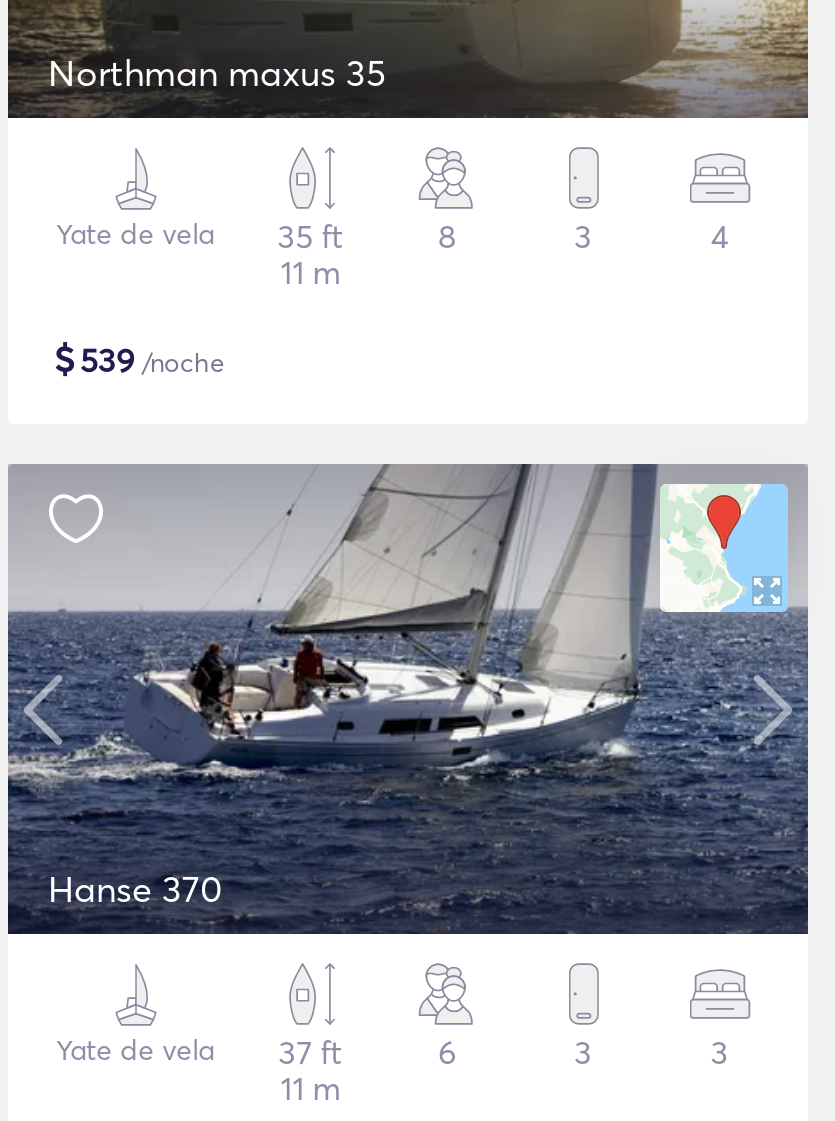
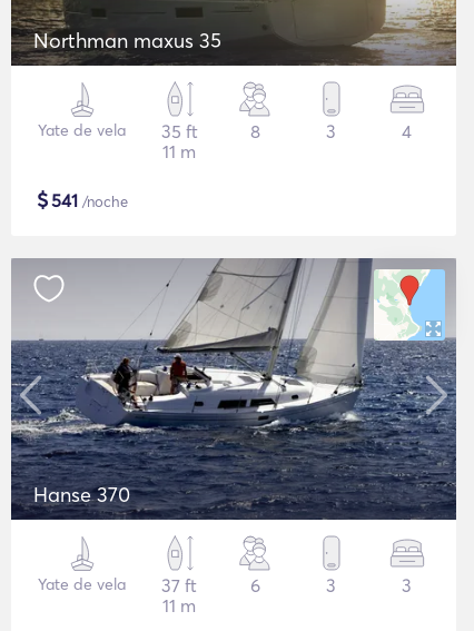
[54,336,224,382] $539 /noche -> [37,187,128,213] $541 /noche

